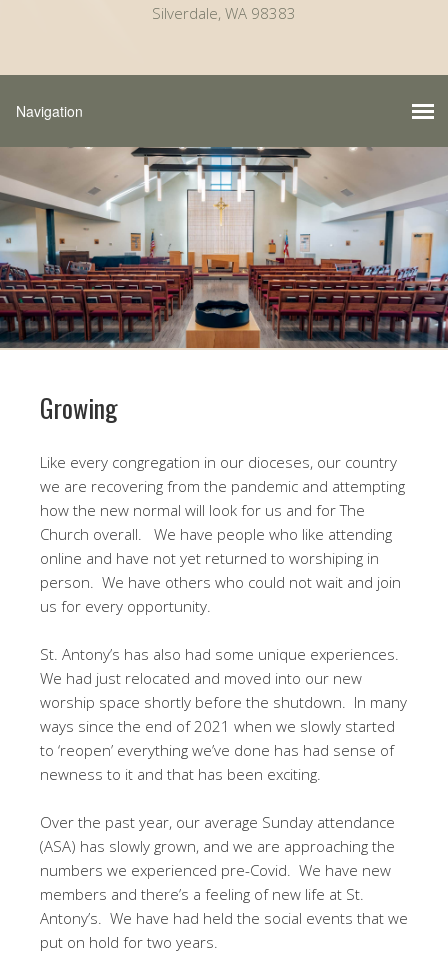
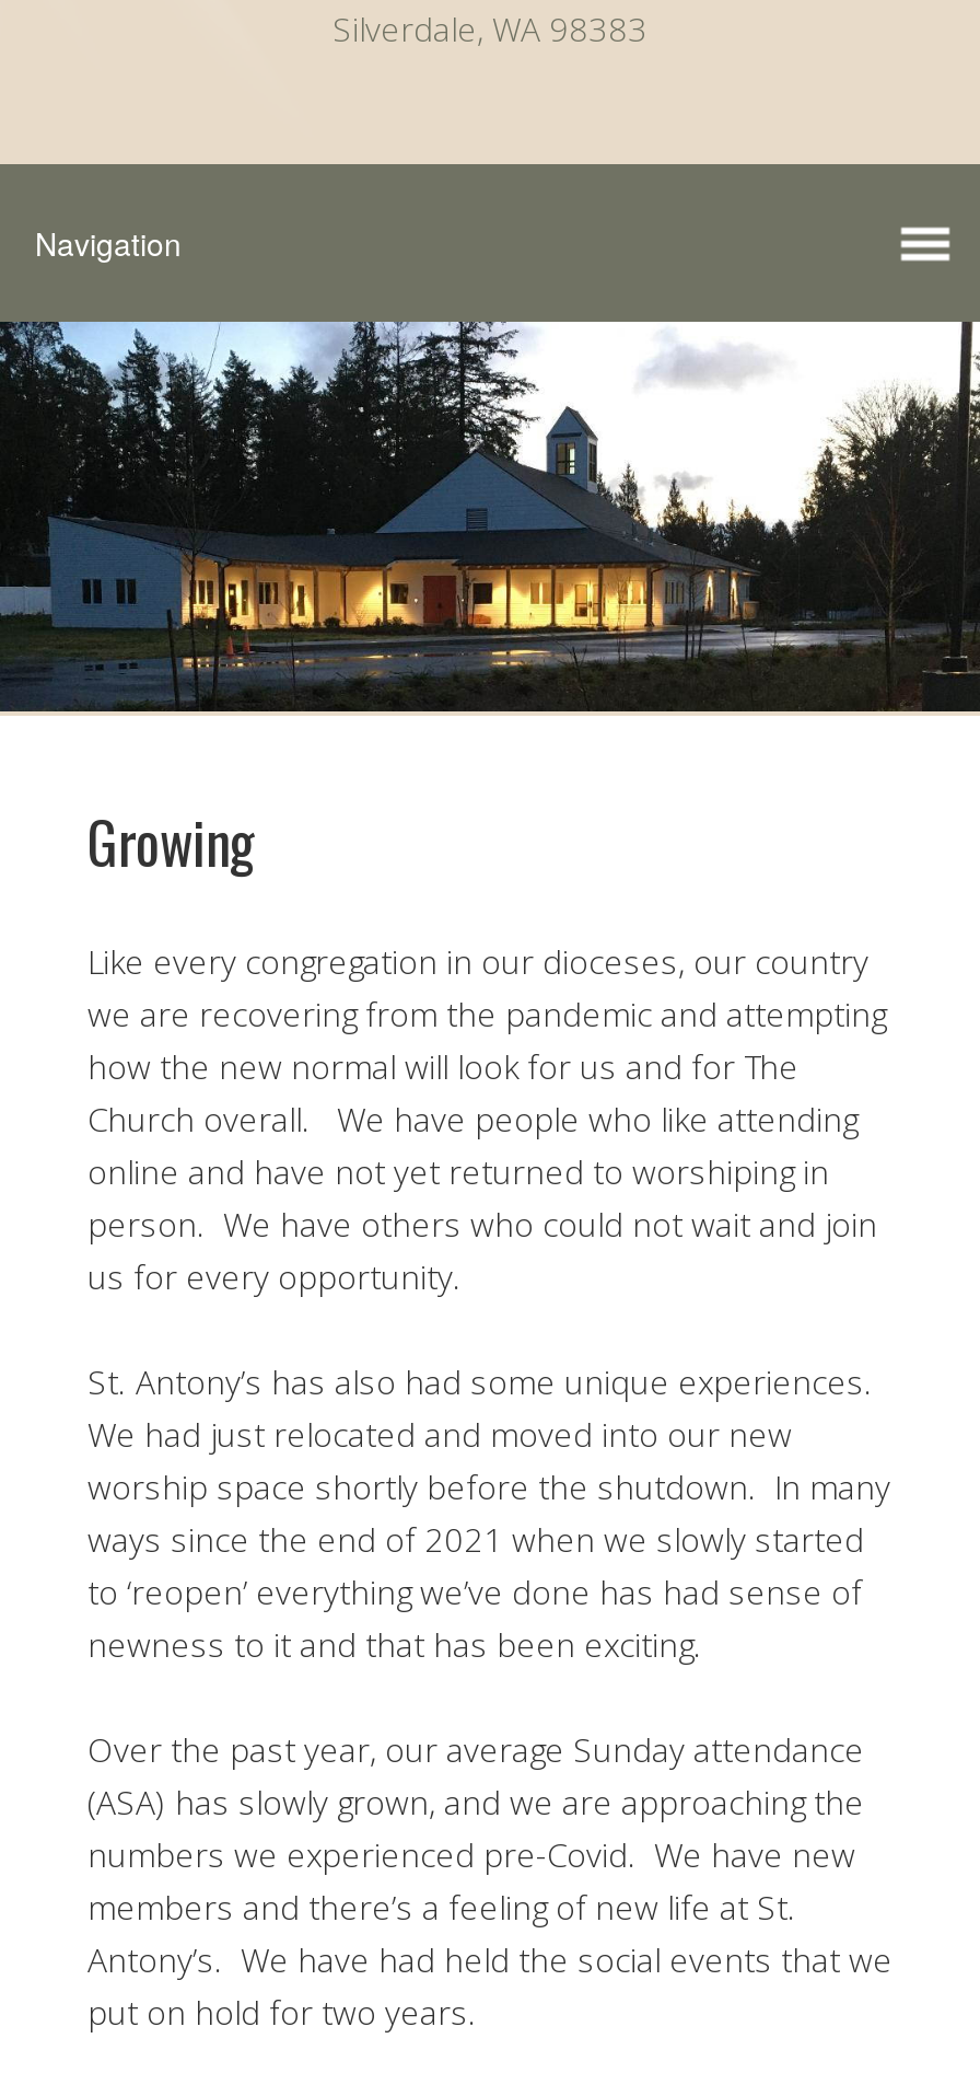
[3,147,445,349] [image] -> [7,320,973,714] [image]

